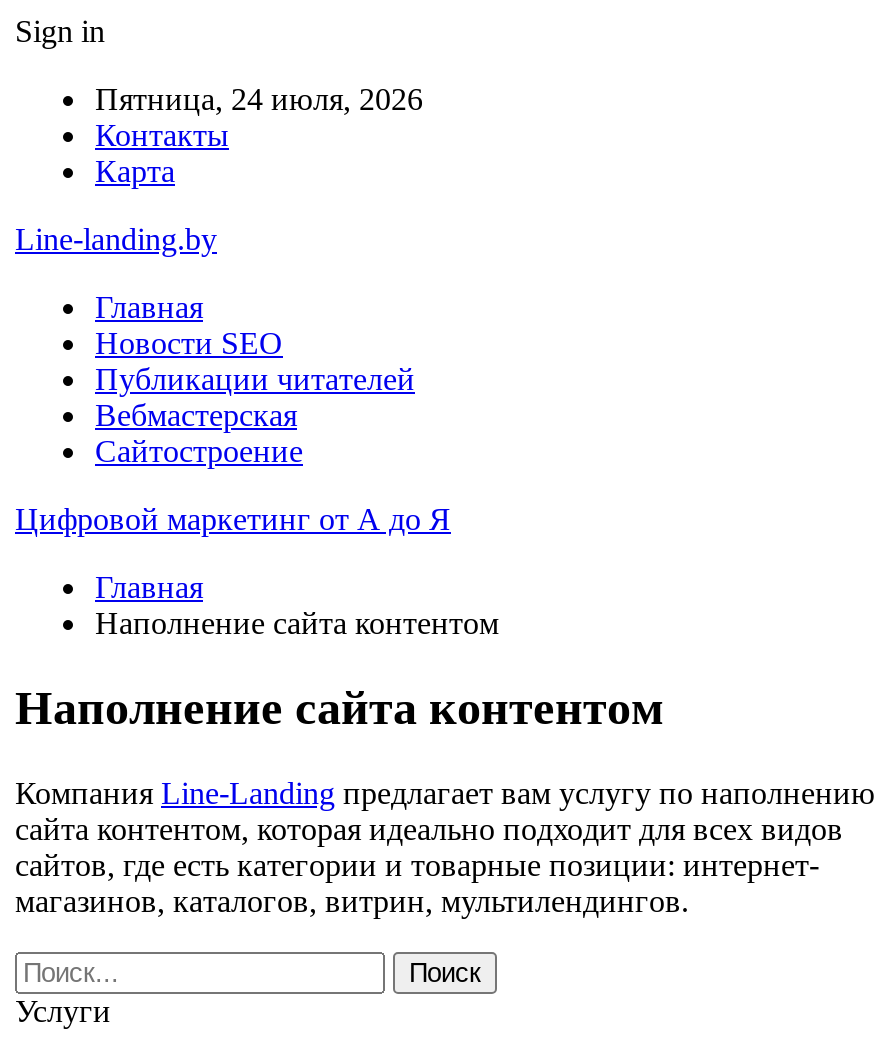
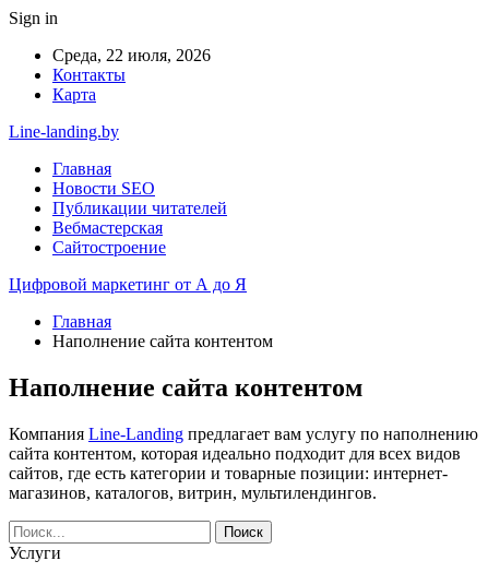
[95,82,423,116] Пятница, 24 июля, 2026 -> [52,46,211,64] Среда, 22 июля, 2026

